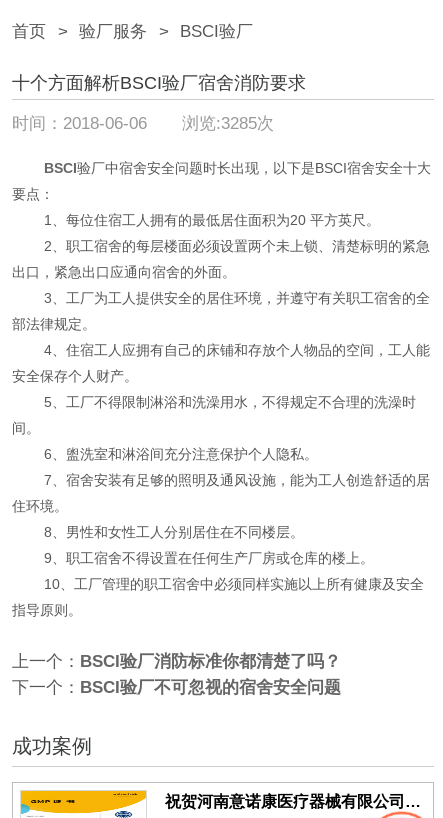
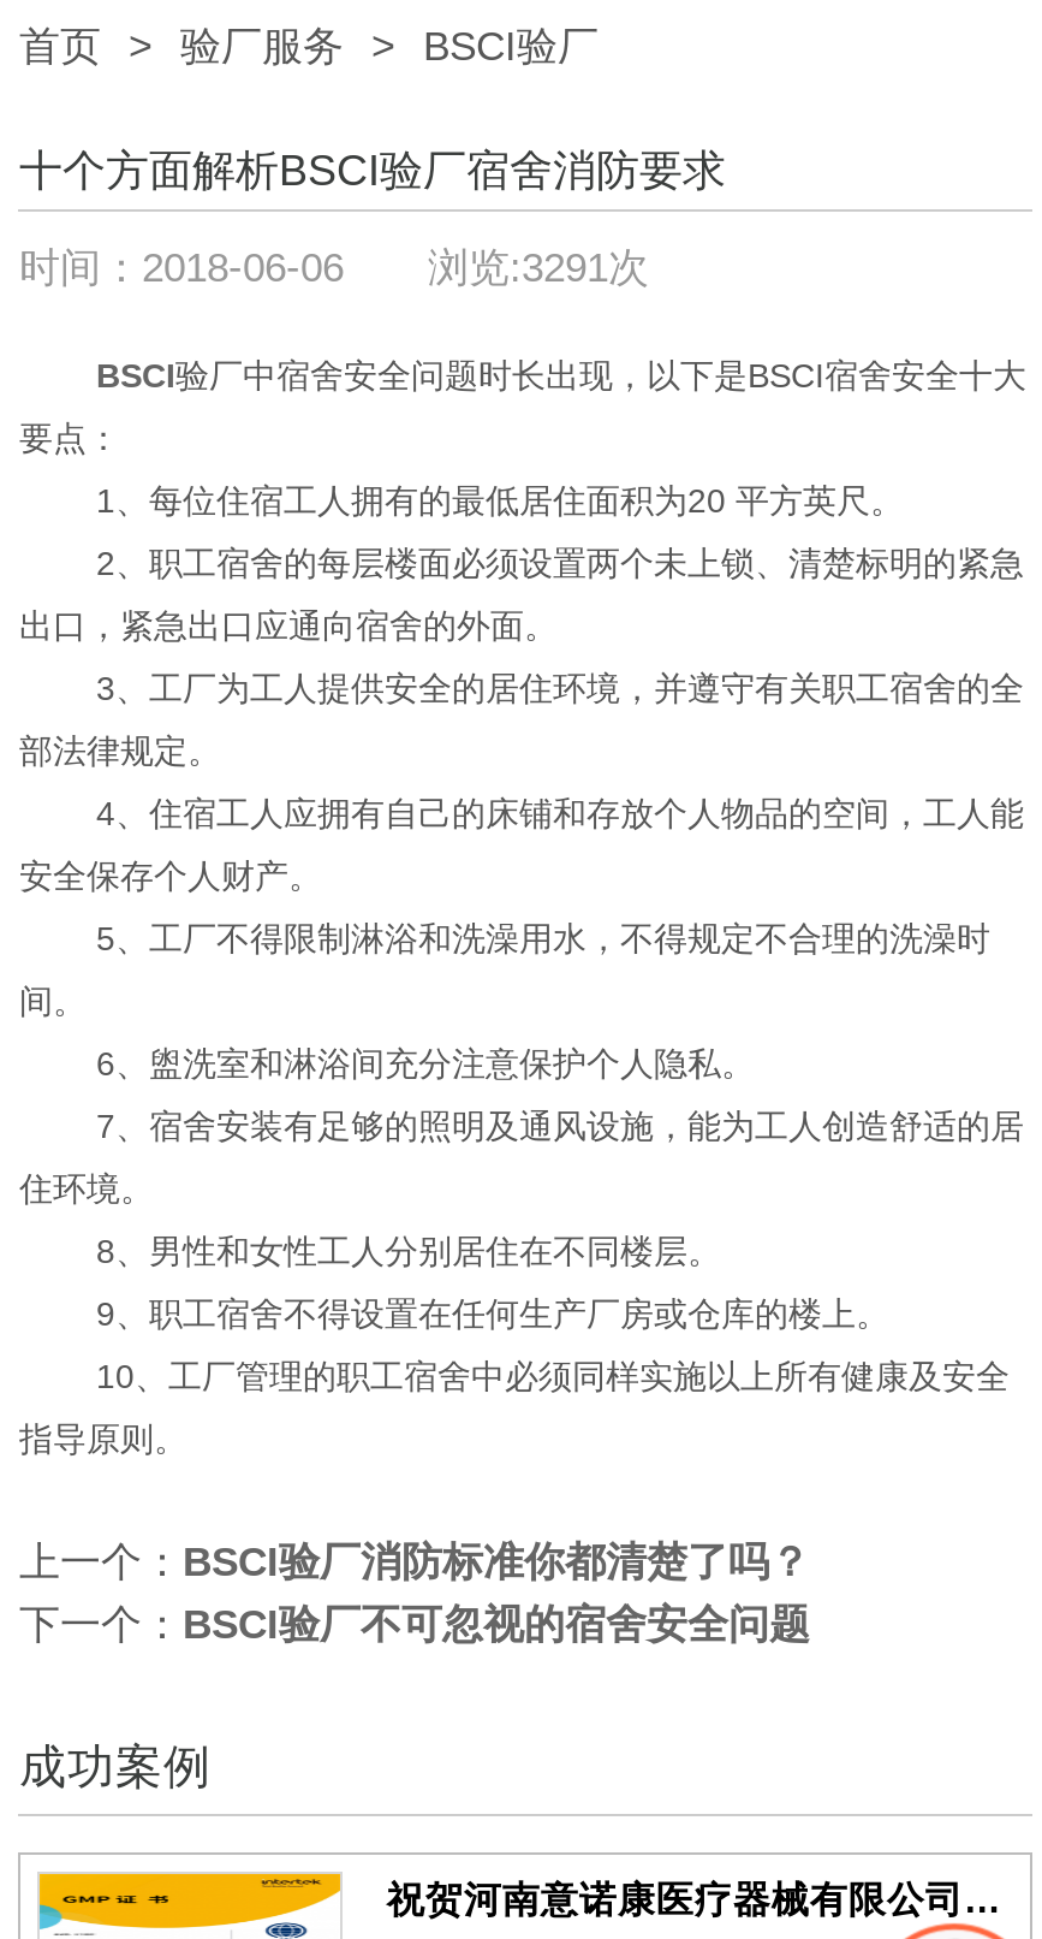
[12,114,274,133] 时间：2018-06-06 浏览:3285次 -> [19,245,649,290] 时间：2018-06-06 浏览:3291次

